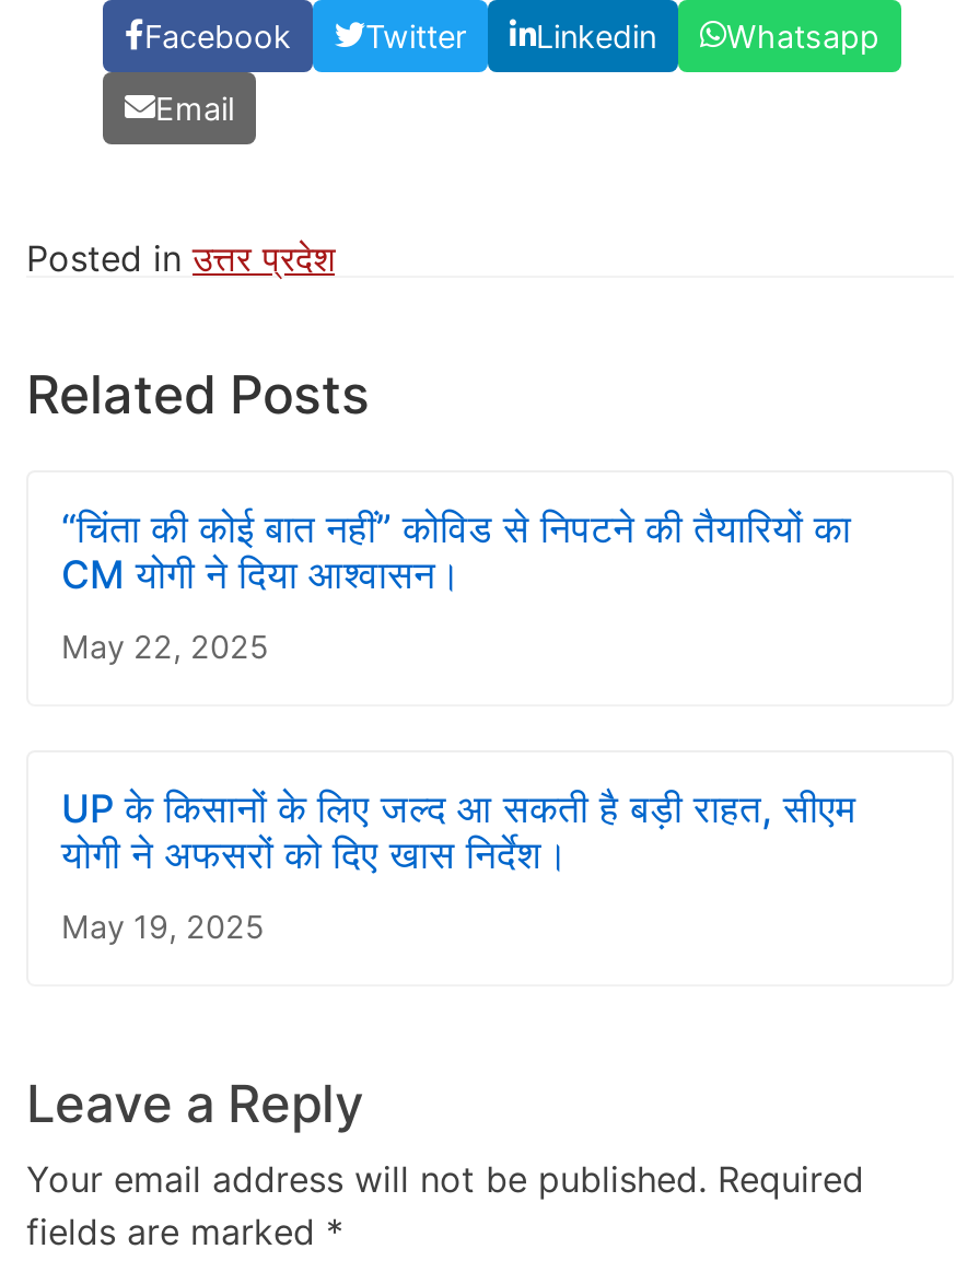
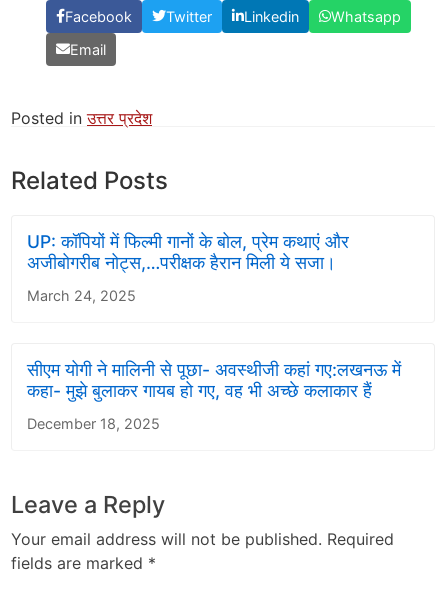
[61,504,851,596] “चिंता की कोई बात नहीं” कोविड से निपटने की तैयारियों का | CM योगी ने दिया आश्वासन। -> [27,230,349,272] UP: कॉपियों में फिल्मी गानों के बोल, प्रेम कथाएं और | अजीबोगरीब नोट्स,…परीक्षक हैरान मिली ये सजा।
[61,627,269,664] May 22, 2025 -> [27,286,136,303] March 24, 2025
[61,784,855,876] UP के किसानों के लिए जल्द आ सकती है बड़ी राहत, सीएम | योगी ने अफसरों को दिए खास निर्देश। -> [27,358,401,400] सीएम योगी ने मालिनी से पूछा- अवस्थीजी कहां गए:लखनऊ में | कहा- मुझे बुलाकर गायब हो गए, वह भी अच्छे कलाकार हैं
[61,907,265,944] May 19, 2025 -> [27,414,160,431] December 18, 2025

